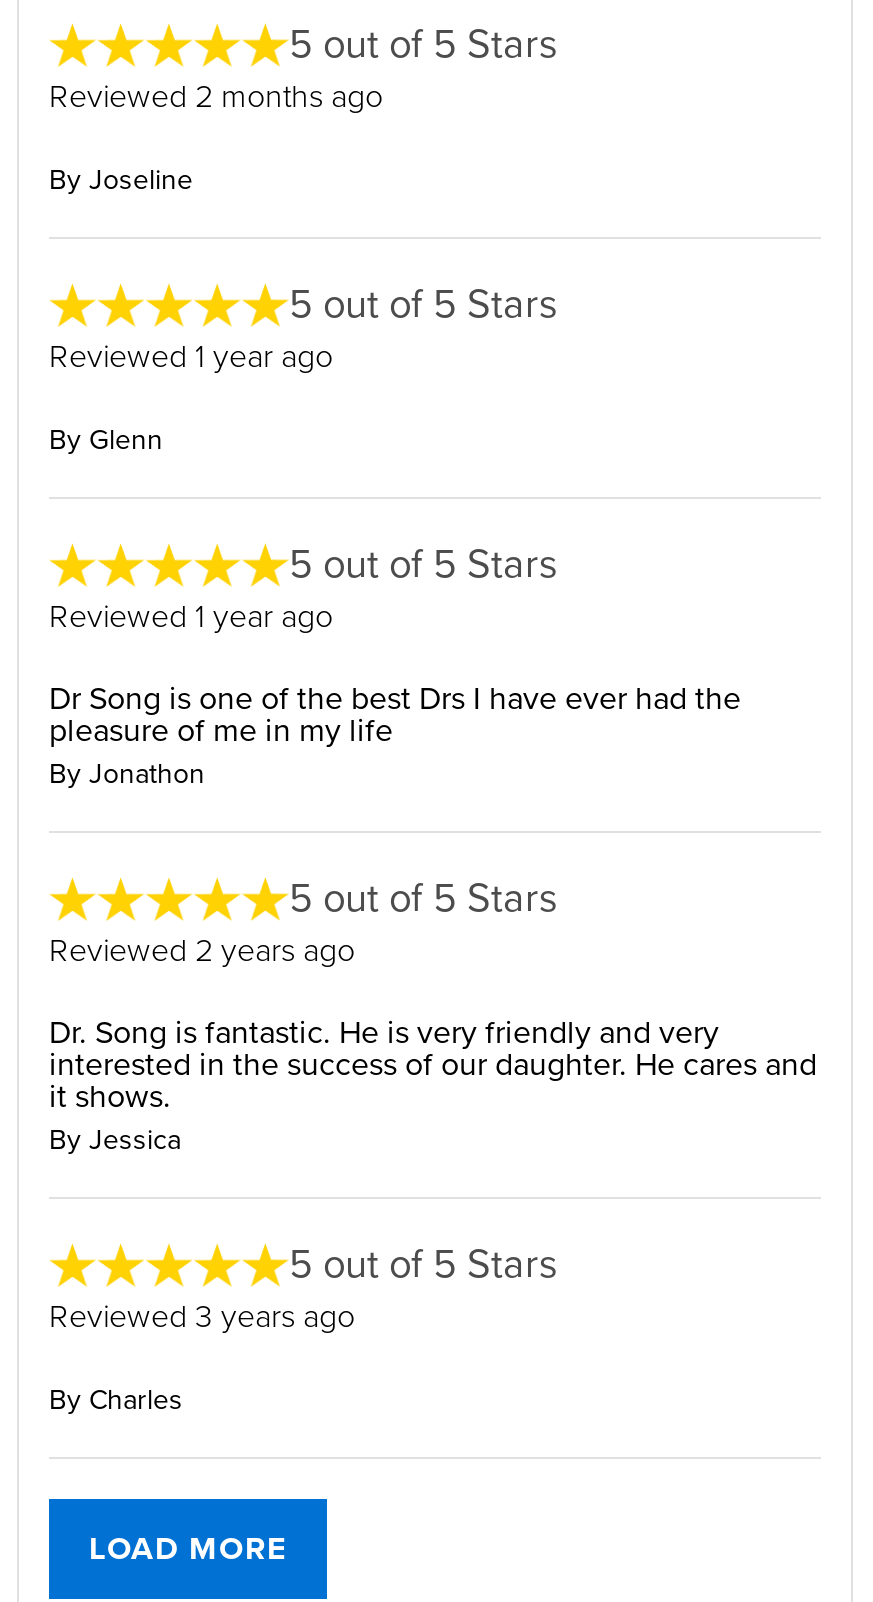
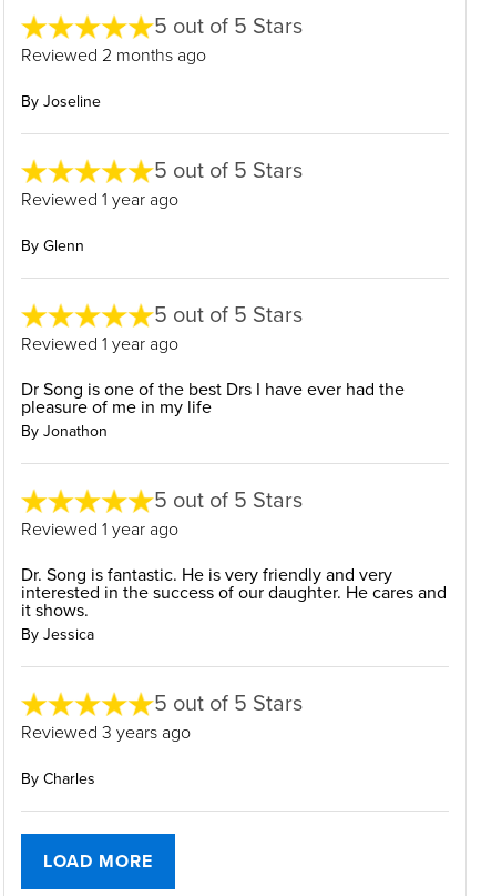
[49,931,355,971] Reviewed 2 years ago -> [21,519,178,541] Reviewed 1 year ago

